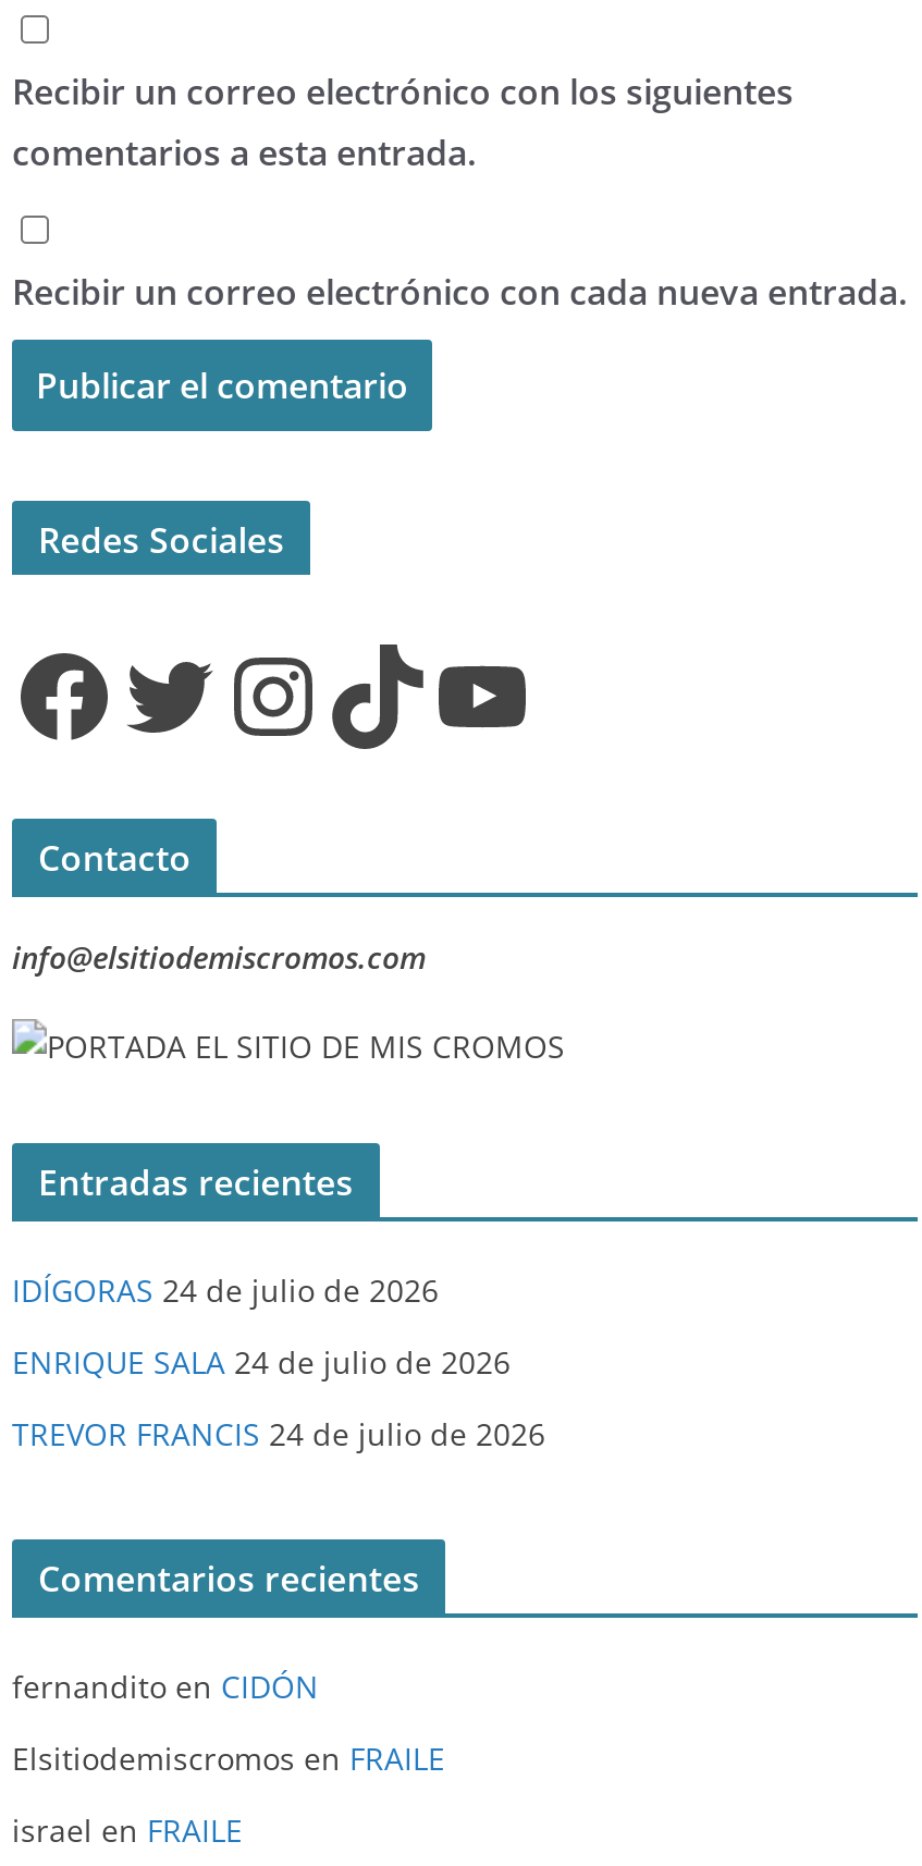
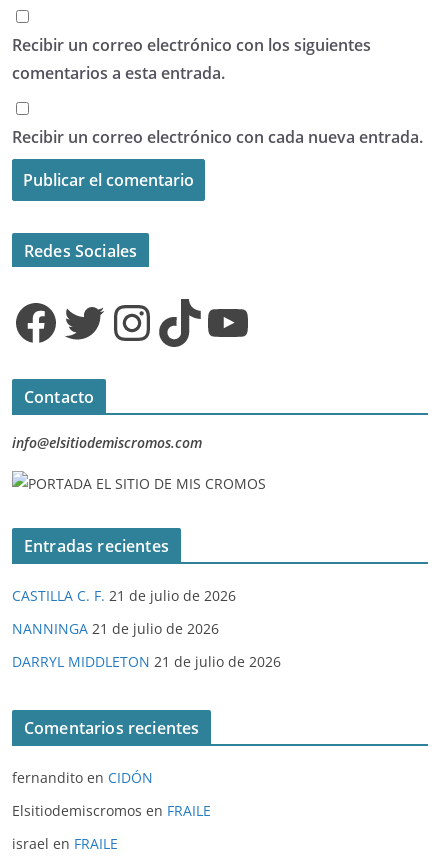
[12,1270,439,1311] IDÍGORAS 24 de julio de 2026 -> [12,586,236,605] CASTILLA C. F. 21 de julio de 2026
[12,1342,511,1383] ENRIQUE SALA 24 de julio de 2026 -> [12,619,219,638] NANNINGA 21 de julio de 2026
[12,1414,545,1455] TREVOR FRANCIS 24 de julio de 2026 -> [12,652,281,671] DARRYL MIDDLETON 21 de julio de 2026

